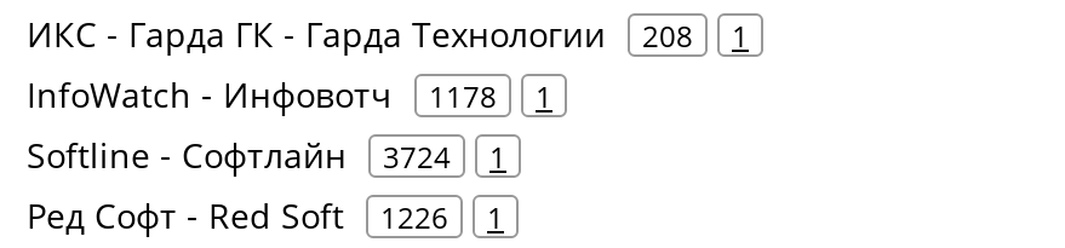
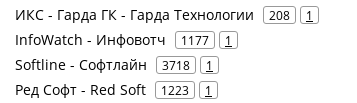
[27,71,552,117] InfoWatch - Инфовотч 1178 1 -> [15,30,232,49] InfoWatch - Инфовотч 1177 1
[27,132,506,178] Softline - Софтлайн 3724 1 -> [15,55,213,74] Softline - Софтлайн 3718 1
[27,192,504,238] Ред Софт - Red Soft 1226 1 -> [15,80,212,99] Ред Софт - Red Soft 1223 1

